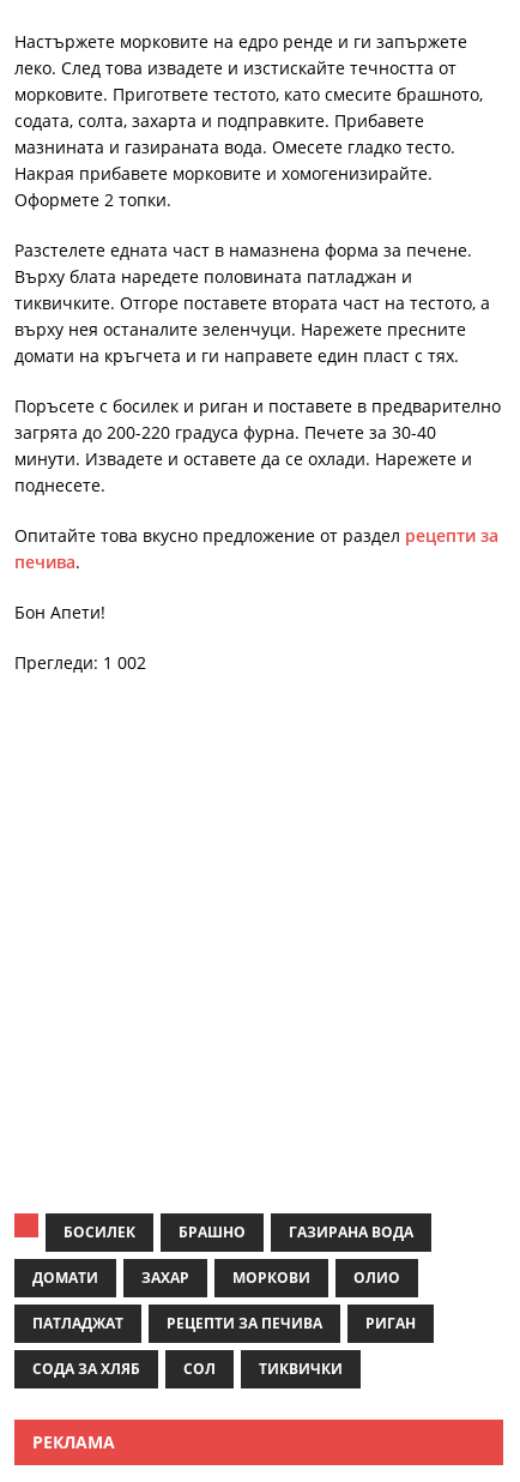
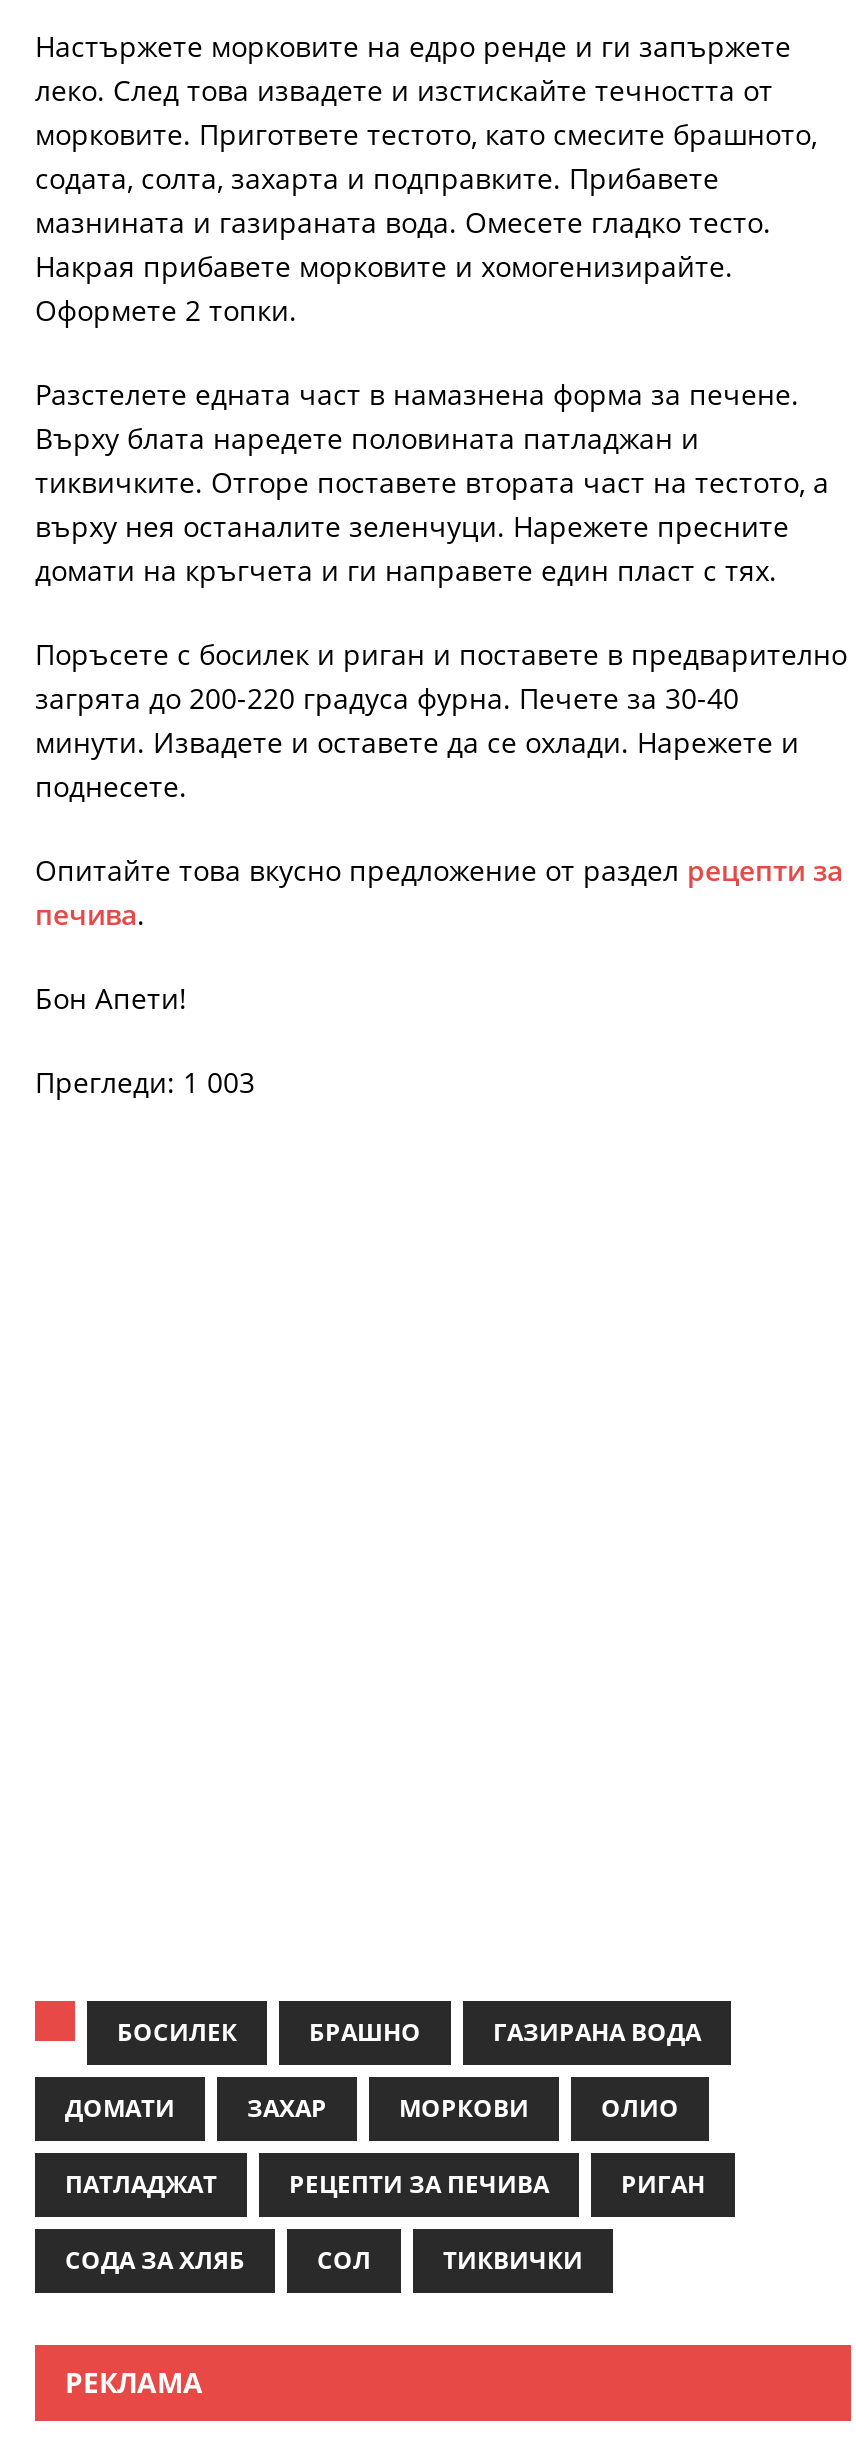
[14,651,146,674] Прегледи: 1 002 -> [35,1063,255,1101] Прегледи: 1 003

